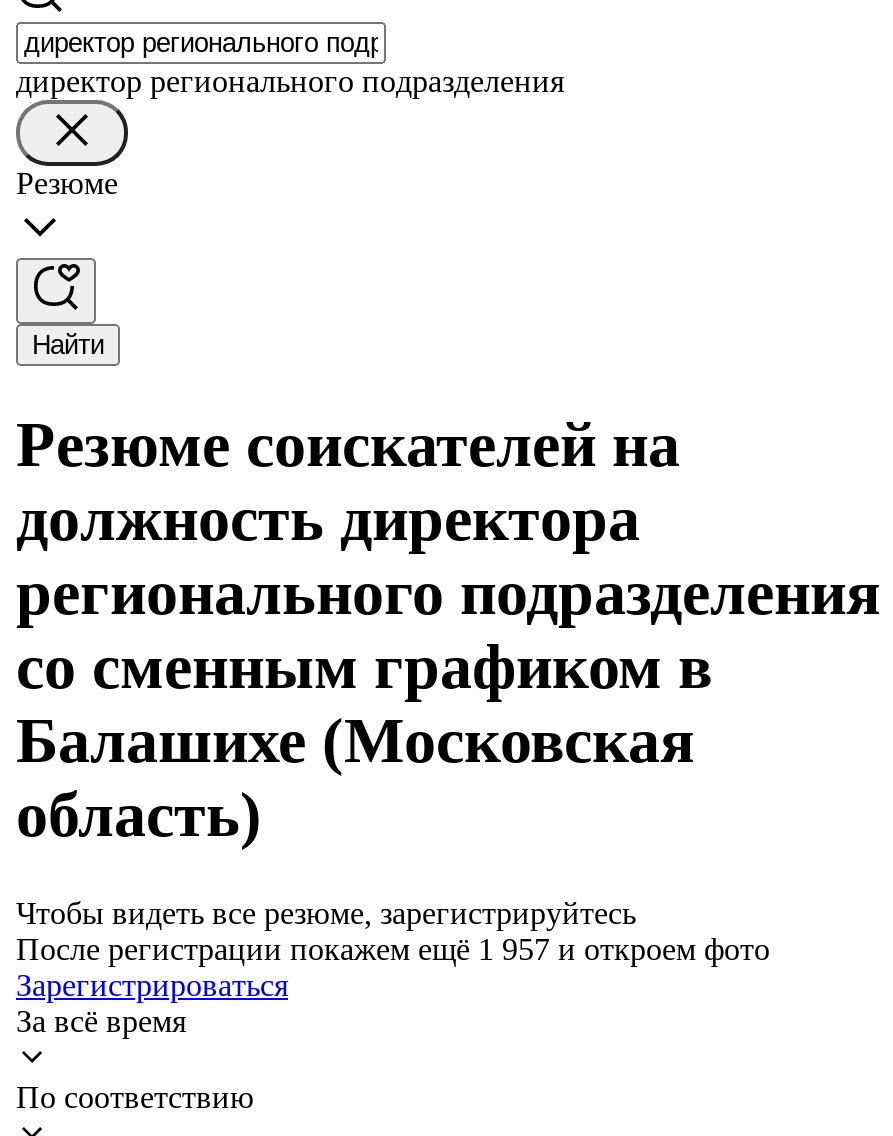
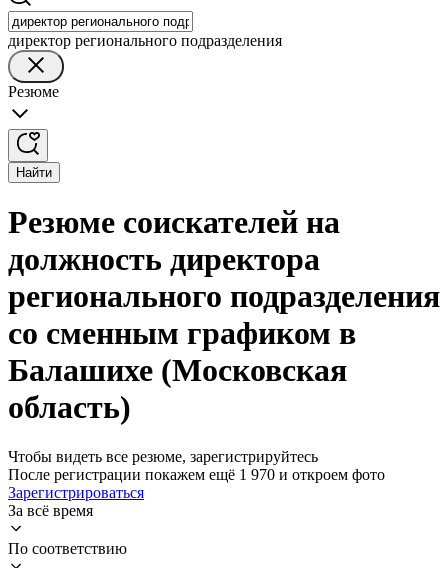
[16,932,770,966] После регистрации покажем ещё 1 957 и откроем фото -> [8,466,385,483] После регистрации покажем ещё 1 970 и откроем фото

